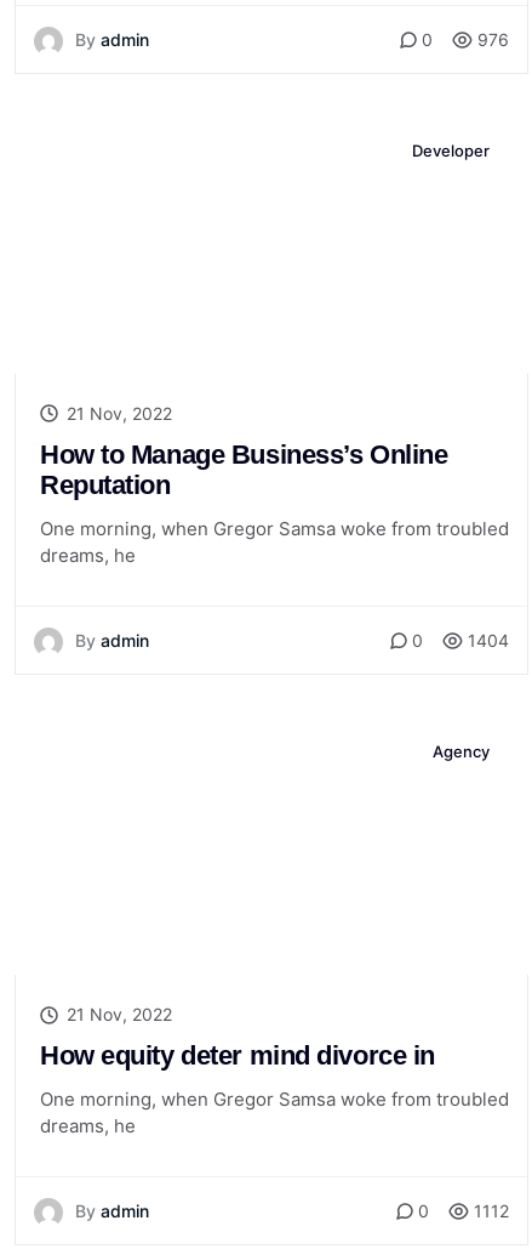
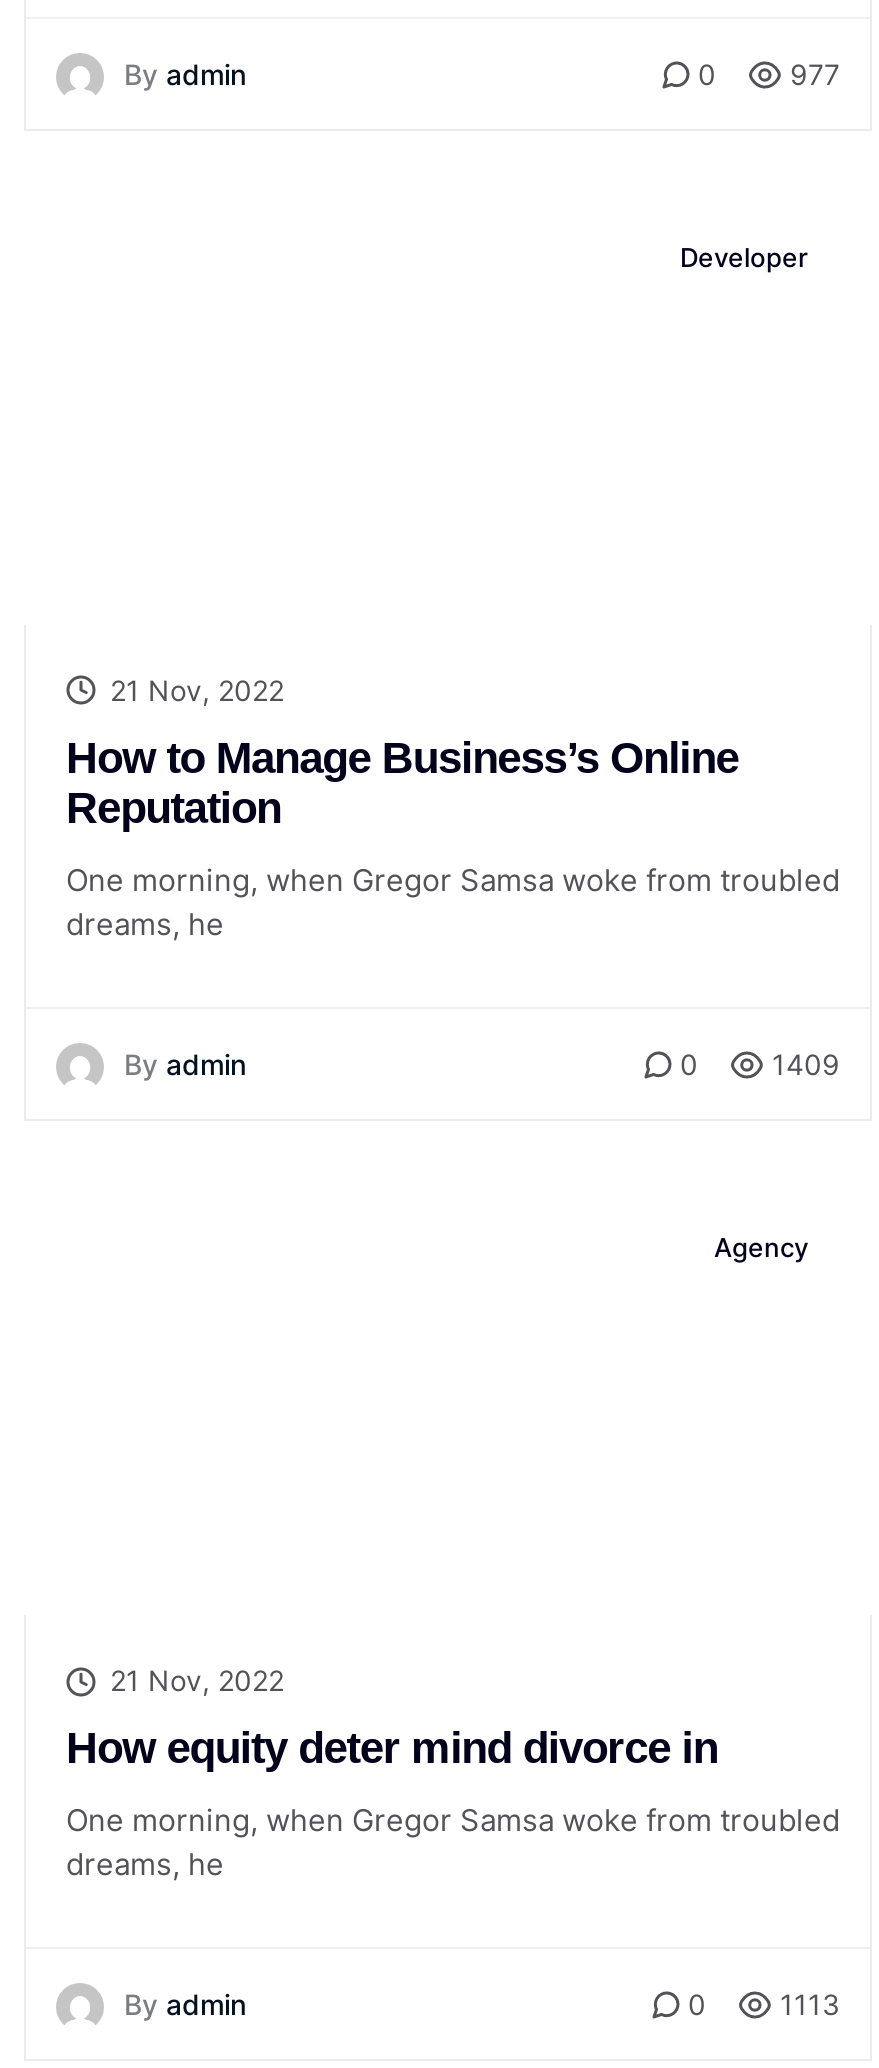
[422,29,509,49] 0 976 -> [698,56,840,90] 0 977
[412,630,509,650] 0 1404 -> [680,1047,840,1081] 0 1409
[418,1200,509,1221] 0 1112 -> [688,1987,840,2021] 0 1113

